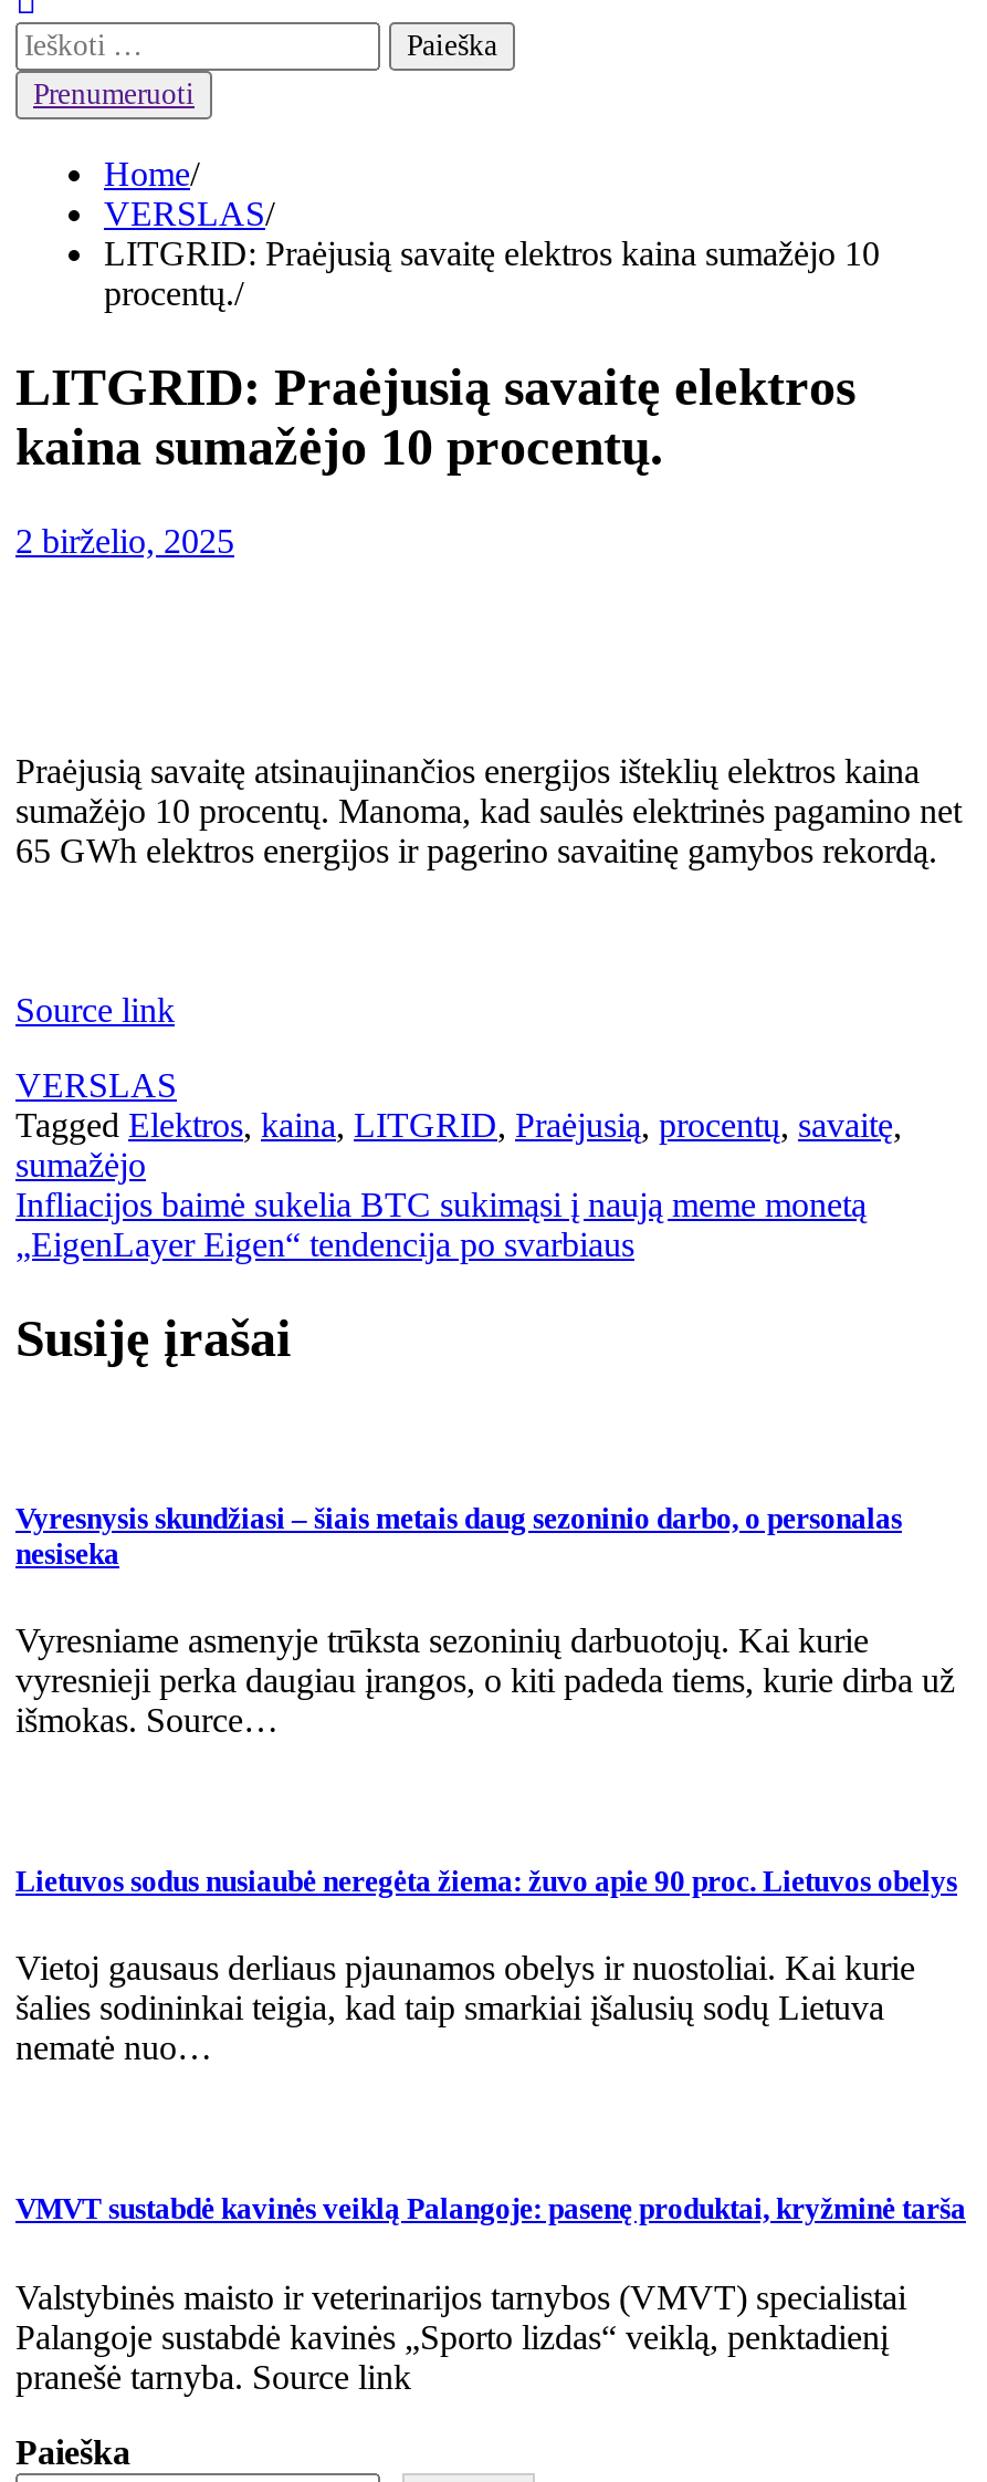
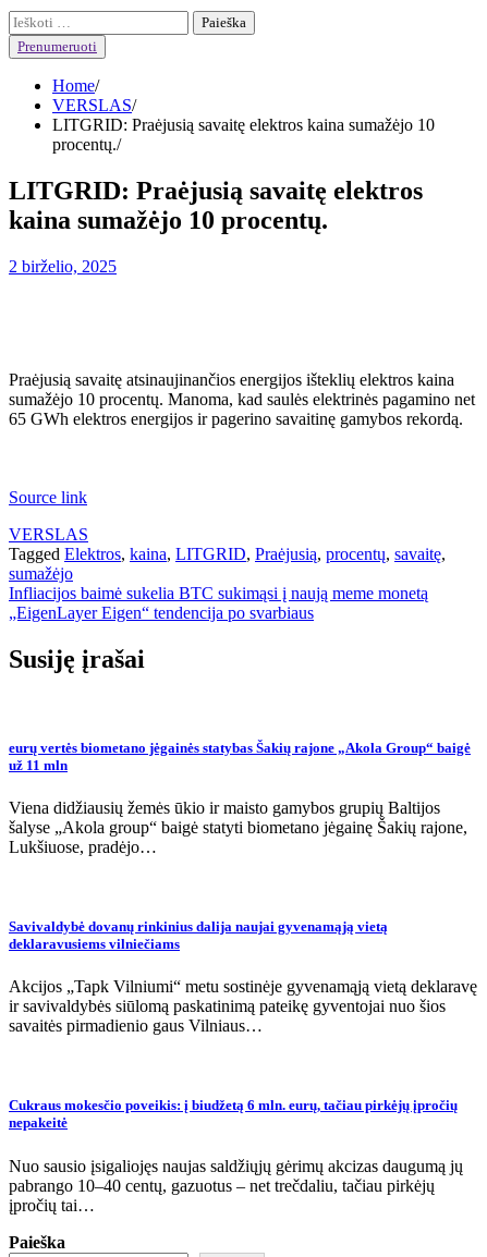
[15,1502,902,1570] Vyresnysis skundžiasi – šiais metais daug sezoninio darbo, o personalas | nesiseka -> [9,739,471,773] eurų vertės biometano jėgainės statybas Šakių rajone „Akola Group“ baigė | už 11 mln
[15,1621,955,1739] Vyresniame asmenyje trūksta sezoninių darbuotojų. Kai kurie | vyresnieji perka daugiau įrangos, o kiti padeda tiems, kurie dirba už | išmokas. Source… -> [9,798,467,856] Viena didžiausių žemės ūkio ir maisto gamybos grupių Baltijos | šalyse „Akola group“ baigė statyti biometano jėgainę Šakių rajone, | Lukšiuose, pradėjo…
[15,1865,957,1898] Lietuvos sodus nusiaubė neregėta žiema: žuvo apie 90 proc. Lietuvos obelys -> [9,918,388,952] Savivaldybė dovanų rinkinius dalija naujai gyvenamąją vietą | deklaravusiems vilniečiams
[15,1950,915,2067] Vietoj gausaus derliaus pjaunamos obelys ir nuostoliai. Kai kurie | šalies sodininkai teigia, kad taip smarkiai įšalusių sodų Lietuva | nematė nuo… -> [9,977,477,1035] Akcijos „Tapk Vilniumi“ metu sostinėje gyvenamąją vietą deklaravę | ir savivaldybės siūlomą paskatinimą pateikę gyventojai nuo šios | savaitės pirmadienio gaus Vilniaus…
[15,2193,966,2226] VMVT sustabdė kavinės veiklą Palangoje: pasenę produktai, kryžminė tarša -> [9,1097,458,1131] Cukraus mokesčio poveikis: į biudžetą 6 mln. eurų, tačiau pirkėjų įpročių | nepakeitė
[15,2278,906,2395] Valstybinės maisto ir veterinarijos tarnybos (VMVT) specialistai | Palangoje sustabdė kavinės „Sporto lizdas“ veiklą, penktadienį | pranešė tarnyba. Source link -> [9,1156,463,1214] Nuo sausio įsigaliojęs naujas saldžiųjų gėrimų akcizas daugumą jų | pabrango 10–40 centų, gazuotus – net trečdaliu, tačiau pirkėjų | įpročių tai…

